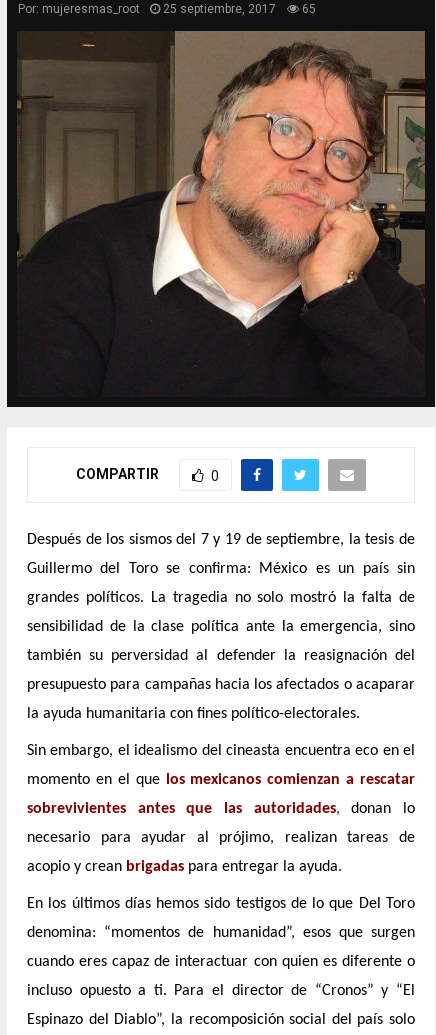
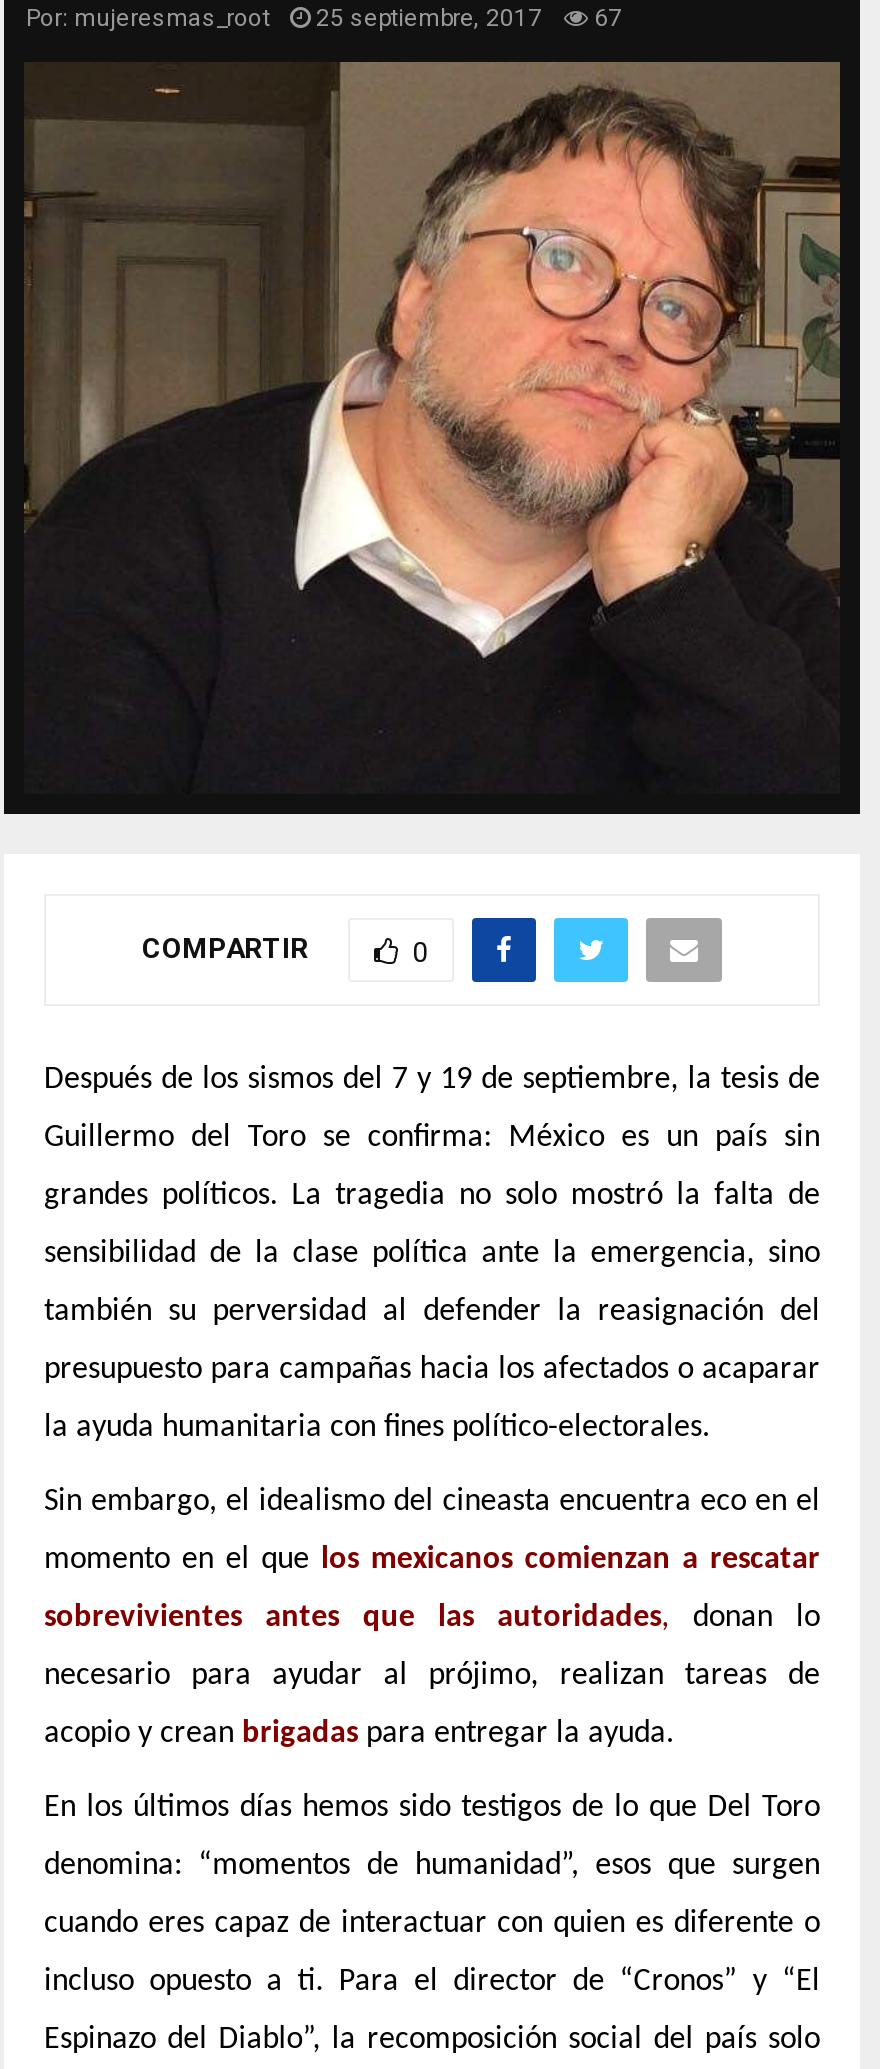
[18,2,316,16] Por: mujeresmas_root 25 septiembre, 2017 65 -> [26,4,622,32] Por: mujeresmas_root 25 septiembre, 2017 67

